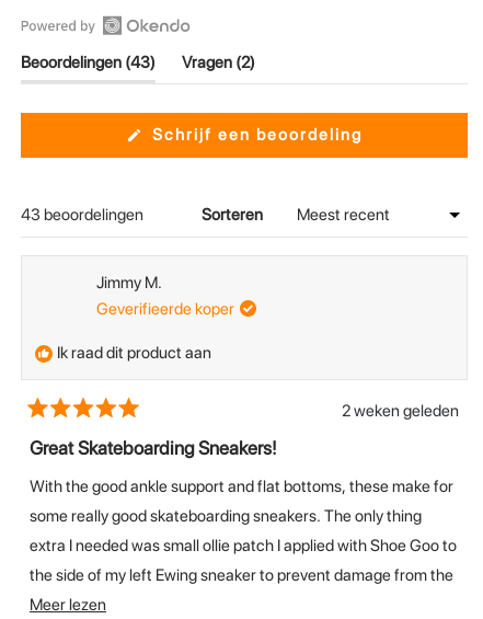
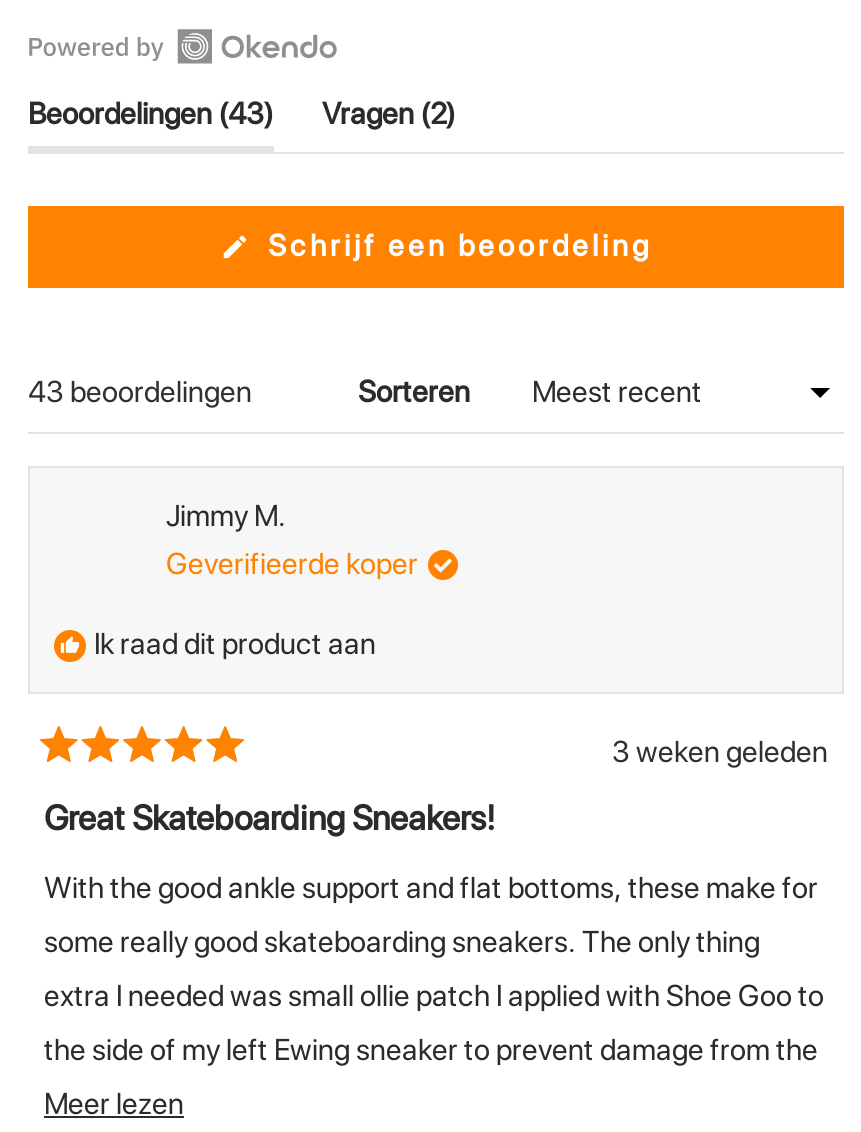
[342,401,459,421] 2 weken geleden -> [612,734,828,770] 3 weken geleden

